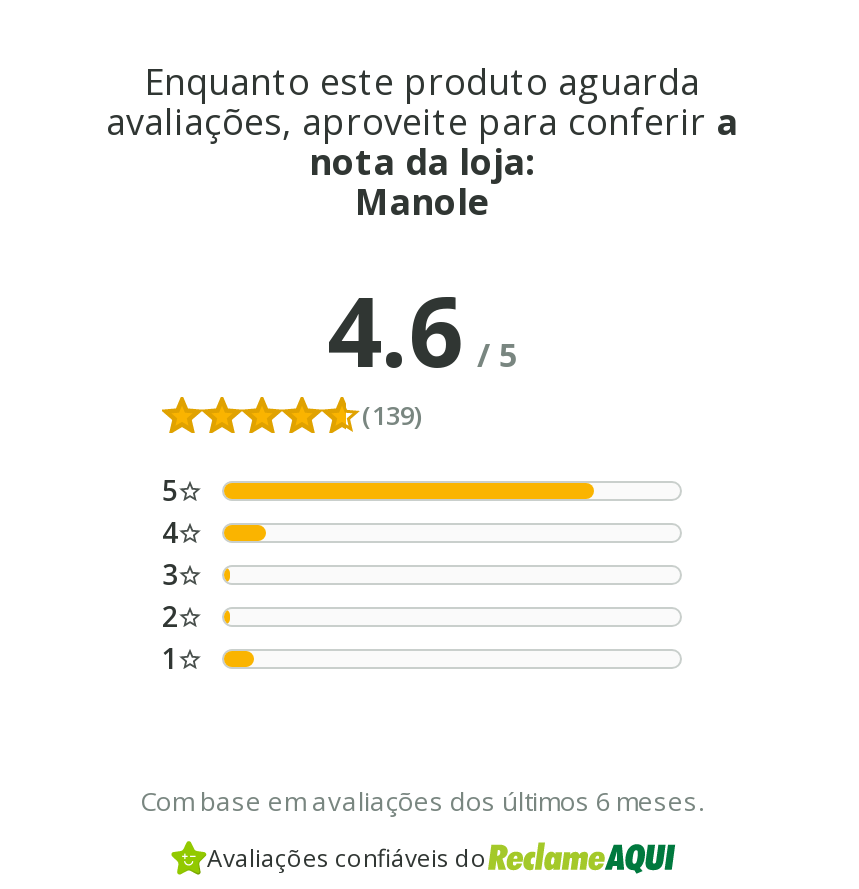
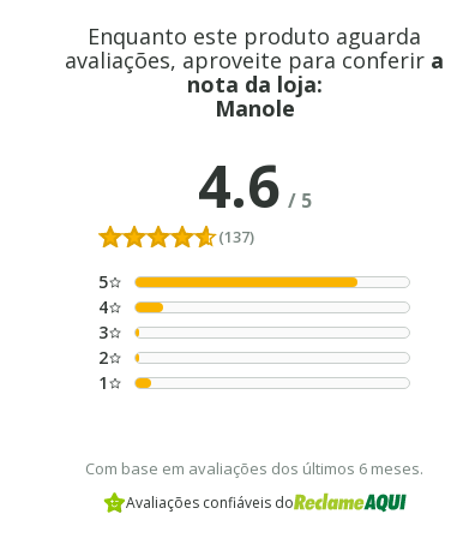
[362,397,422,433] (139) -> [218,226,254,247] (137)

